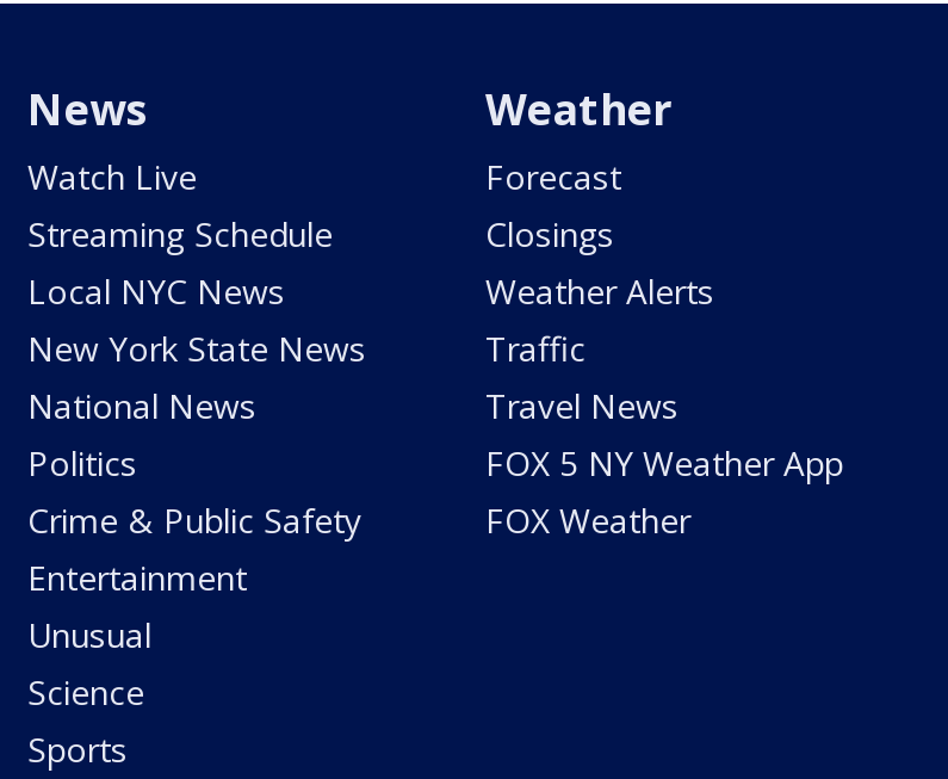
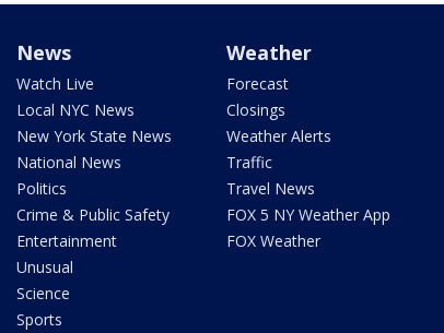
[27,212,333,257] Streaming Schedule -> none

